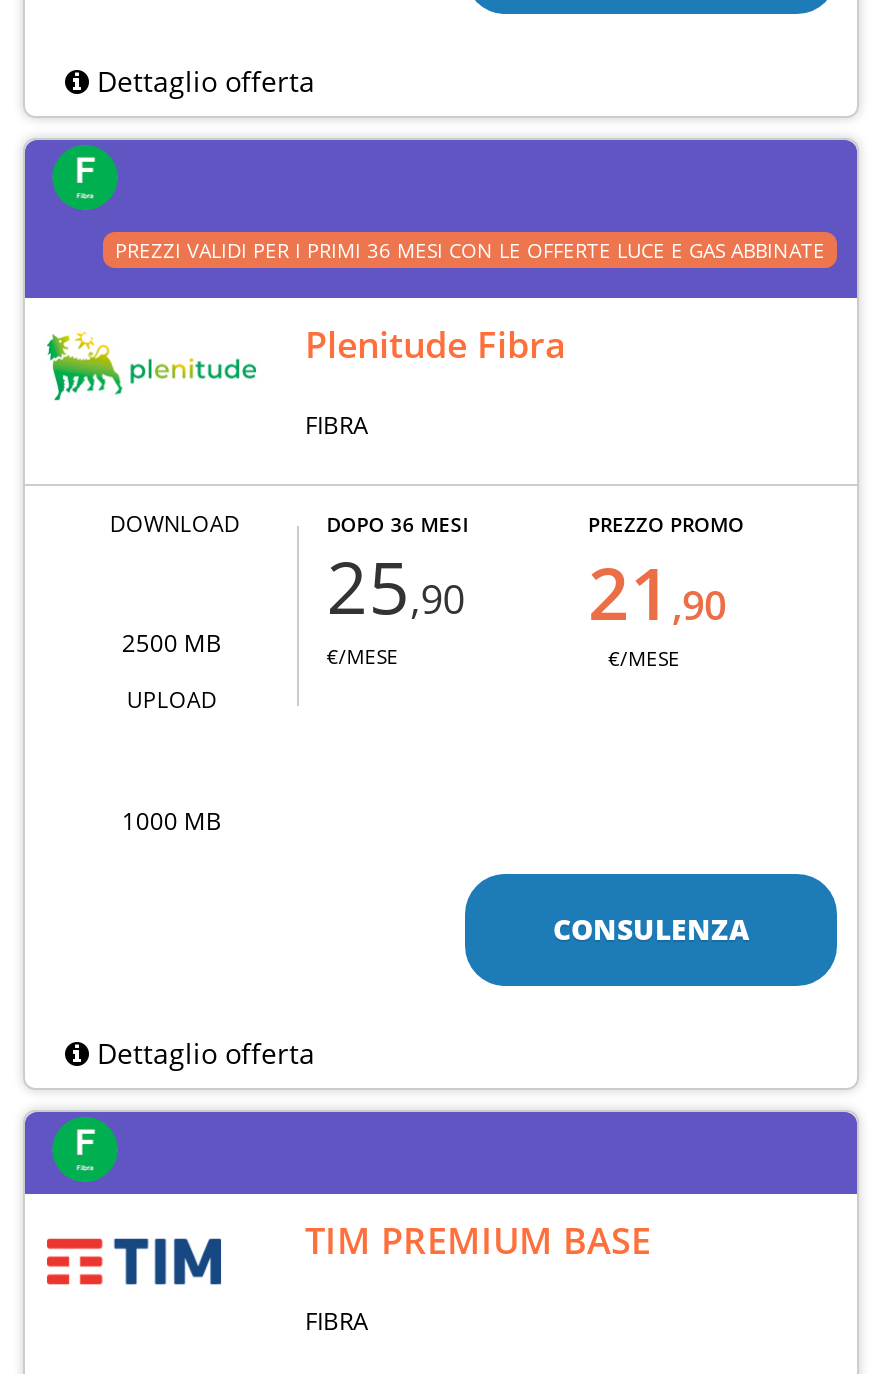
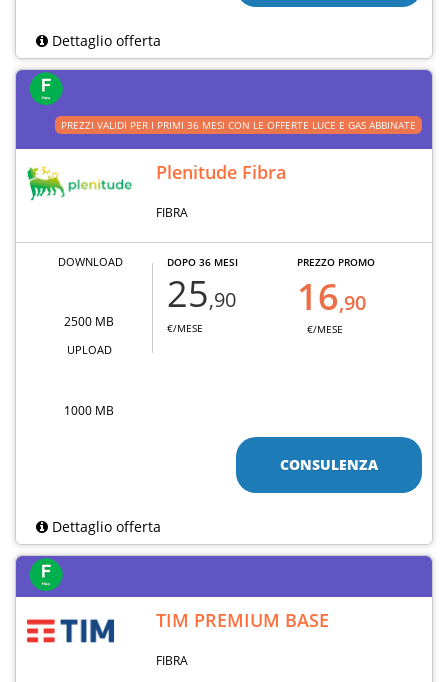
[326,538,726,642] 25,90 21,90 -> [167,269,366,321] 25,90 16,90

